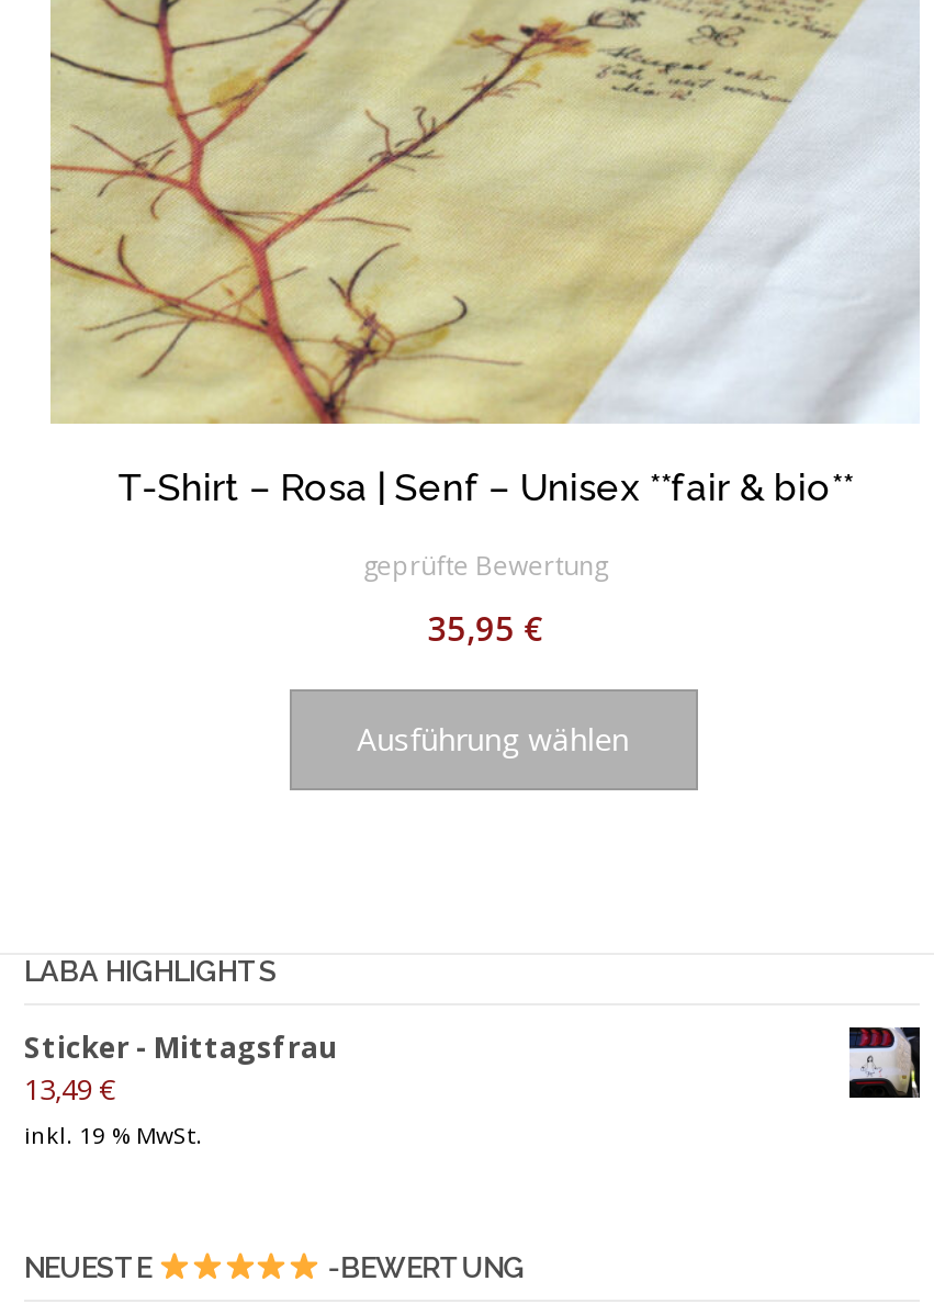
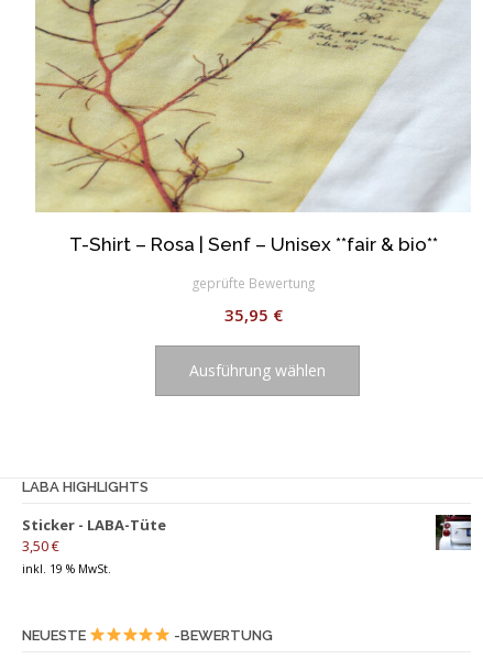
[24,1027,338,1066] Sticker - Mittagsfrau -> [22,515,166,534] Sticker - LABA-Tüte
[847,1025,922,1100] [image] -> [435,514,472,551] [image]
[24,1069,114,1108] 13,49 € -> [22,536,59,555] 3,50 €

